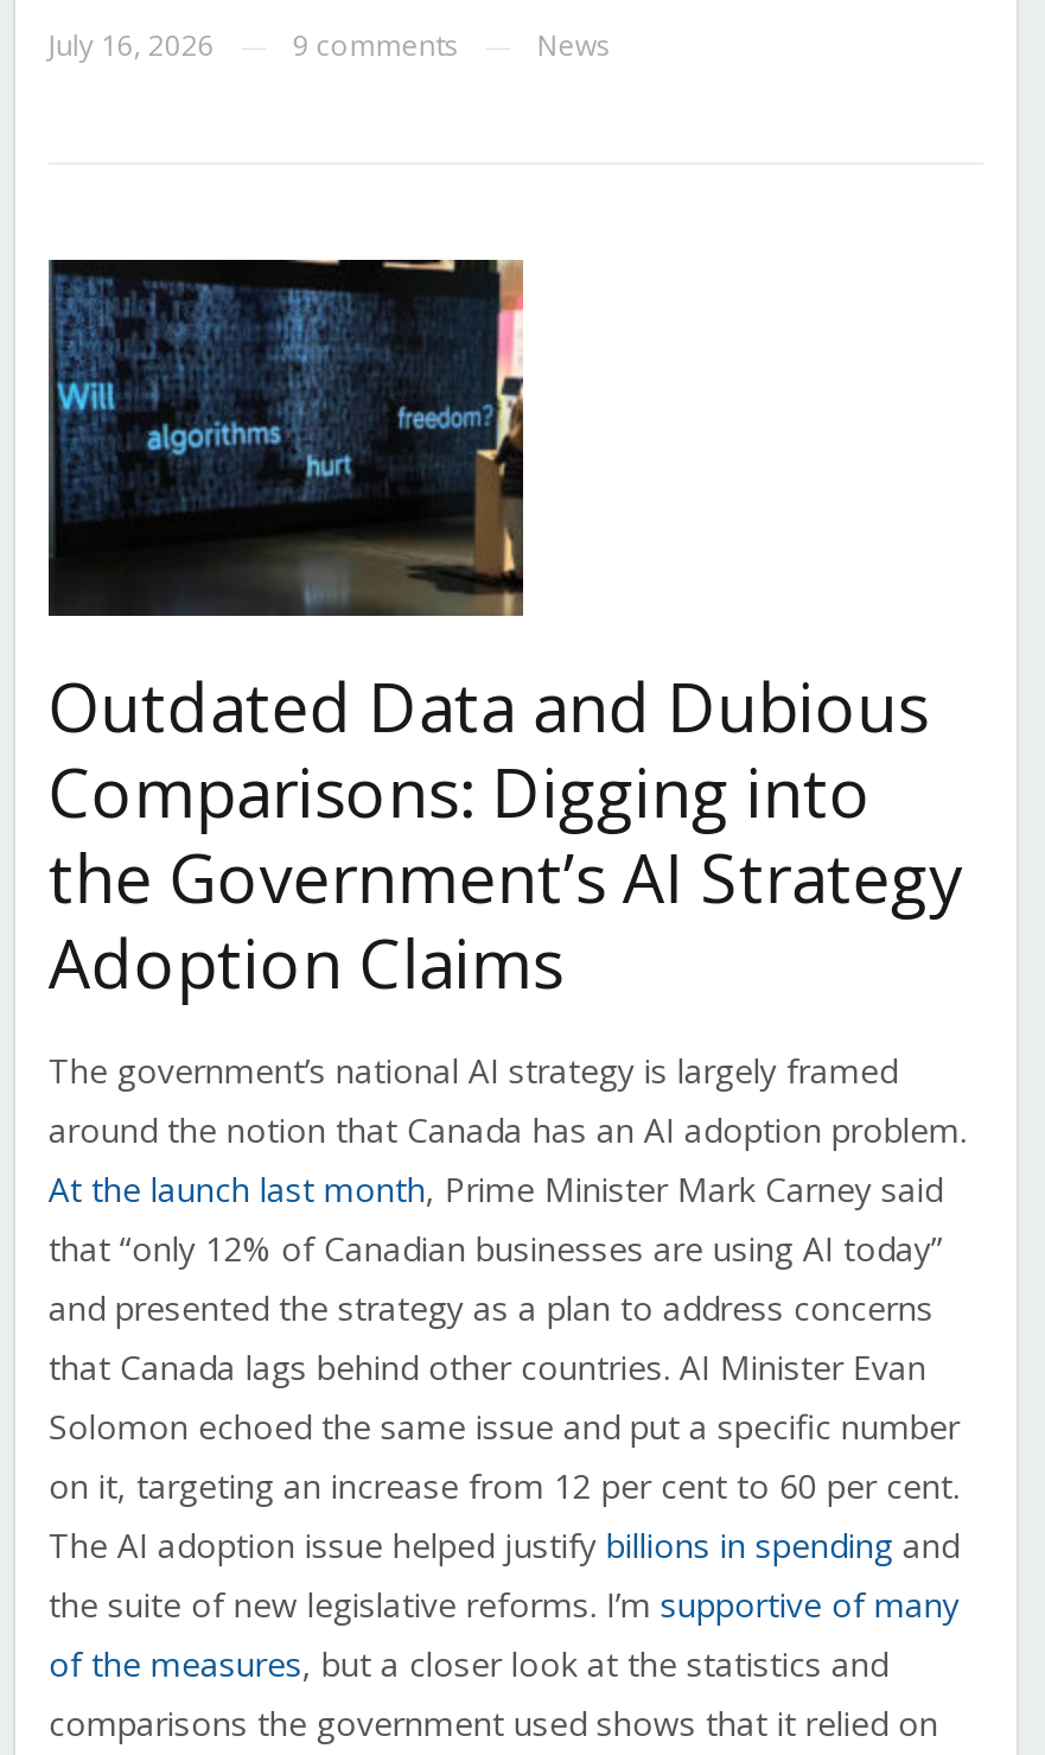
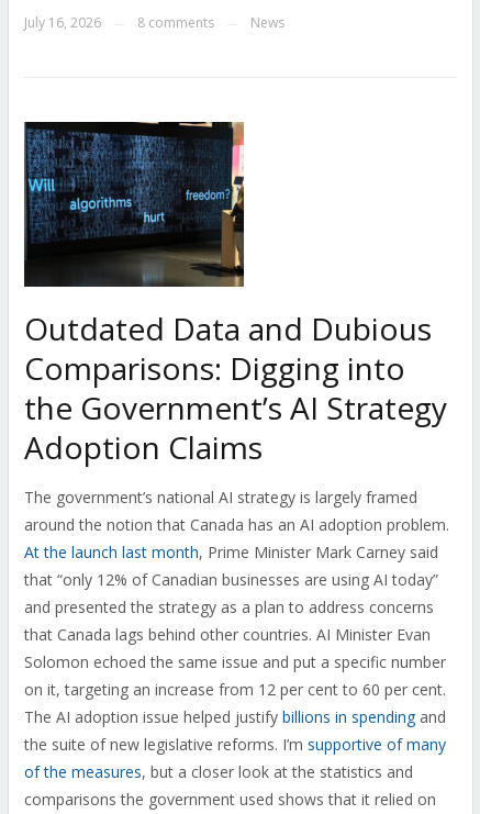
[293,24,459,64] 9 comments -> [137,13,214,31] 8 comments

